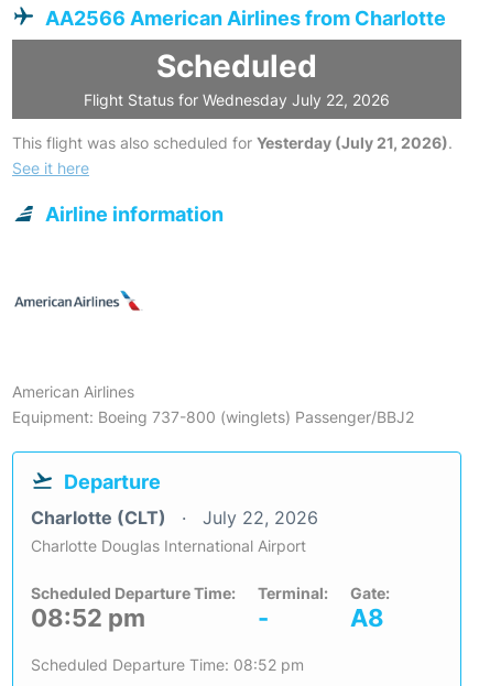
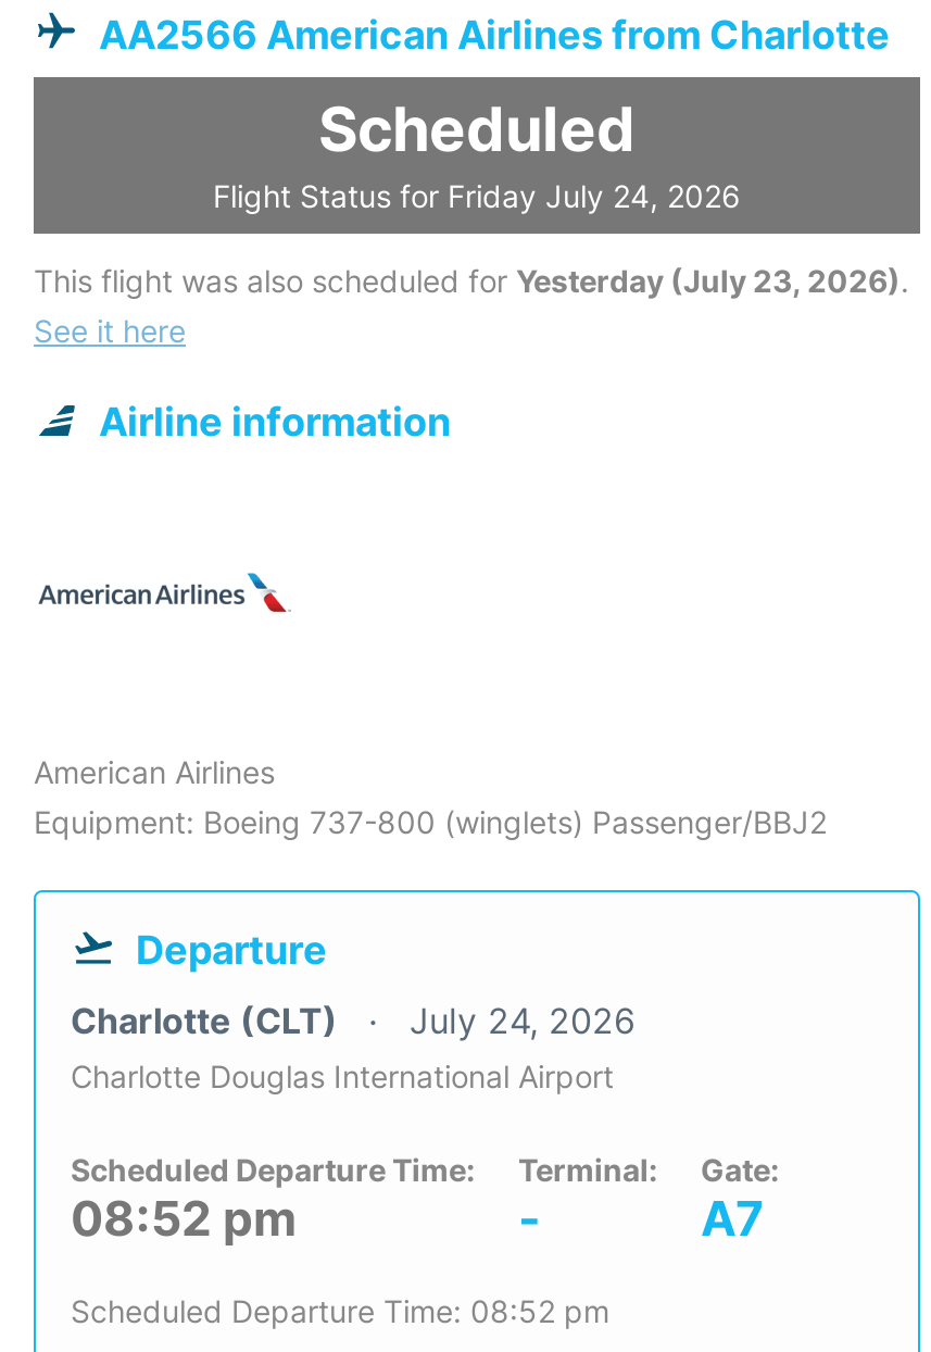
[84,90,390,108] Flight Status for Wednesday July 22, 2026 -> [213,176,741,213] Flight Status for Friday July 24, 2026
[12,133,453,151] This flight was also scheduled for Yesterday (July 21, 2026). -> [34,261,909,298] This flight was also scheduled for Yesterday (July 23, 2026).
[31,506,318,528] Charlotte (CLT) July 22, 2026 -> [71,998,636,1041] Charlotte (CLT) July 24, 2026
[350,603,384,631] A8 -> [701,1189,764,1245] A7

